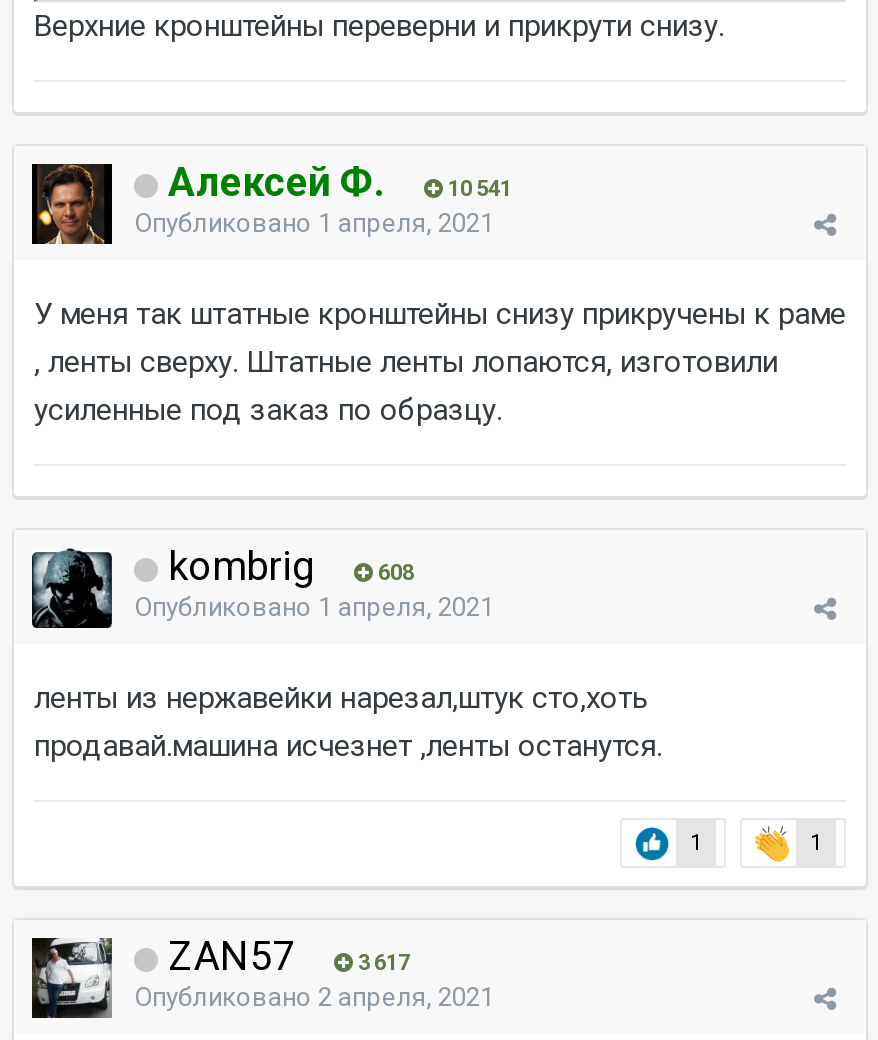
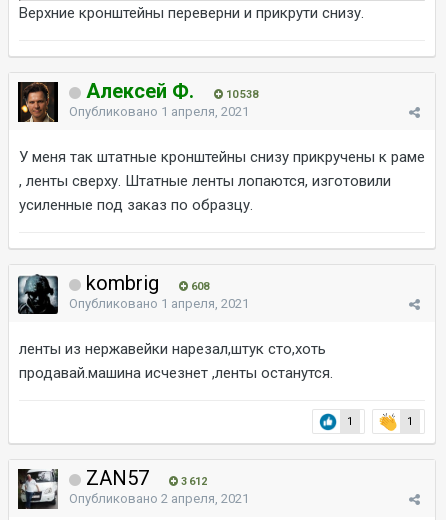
[442,176,512,202] 10 541 -> [223,88,258,101] 10 538
[158,932,410,980] ZAN57 3 617 -> [81,466,207,490] ZAN57 3 612

